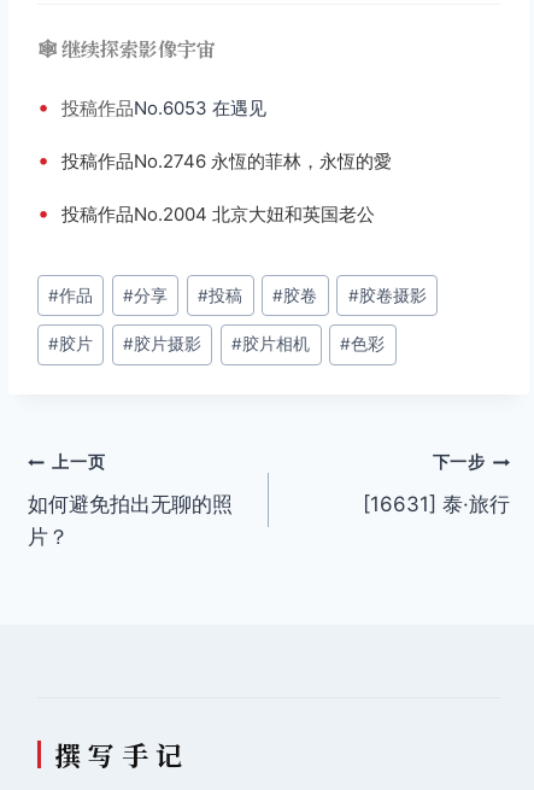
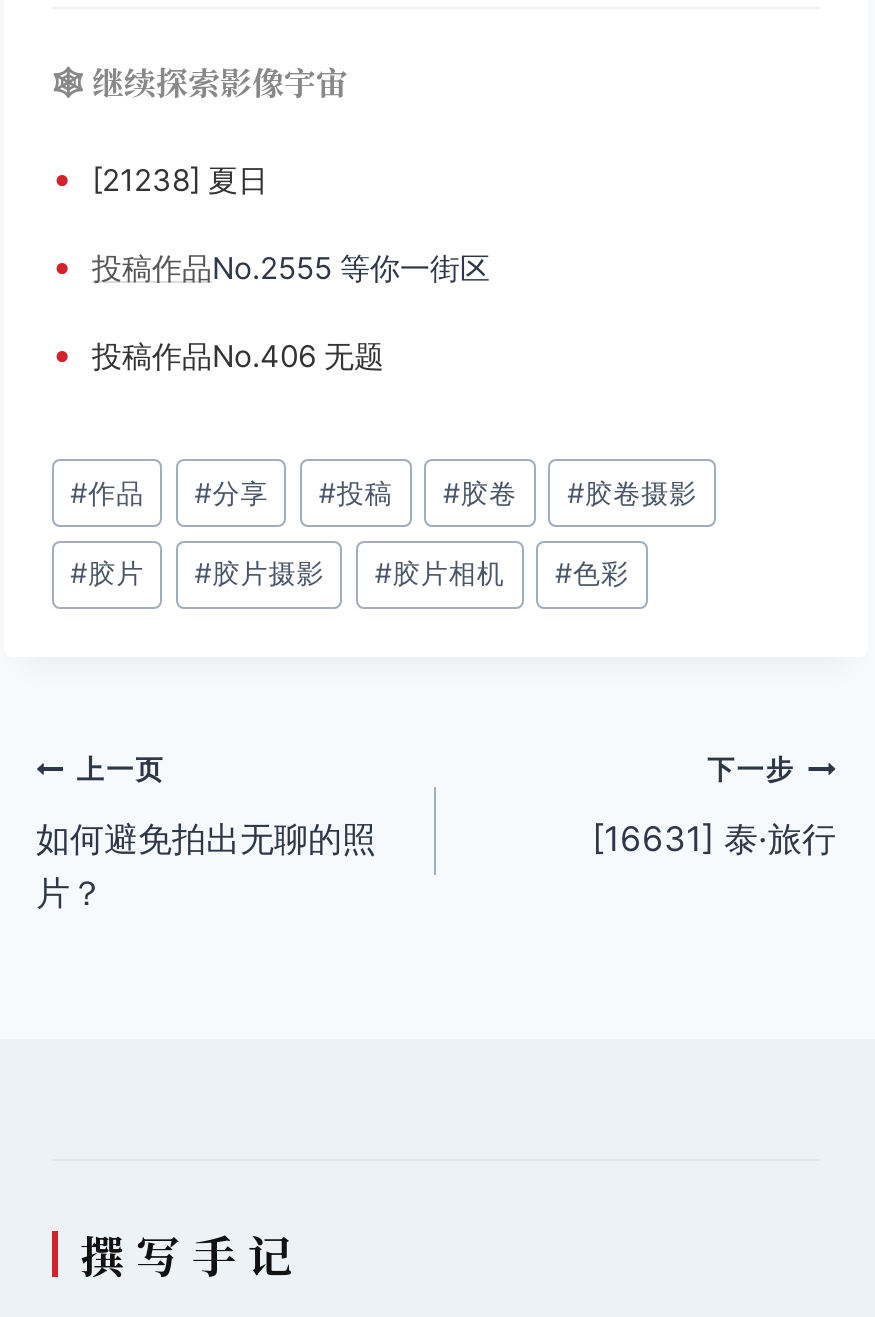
[37,94,266,119] • 投稿作品No.6053 在遇见 -> [52,157,268,199] • [21238] 夏日
[37,147,392,172] • 投稿作品No.2746 永恆的菲林，永恆的愛 -> [52,245,490,287] • 投稿作品No.2555 等你一街区
[37,200,375,225] • 投稿作品No.2004 北京大妞和英国老公 -> [52,333,384,375] • 投稿作品No.406 无题

